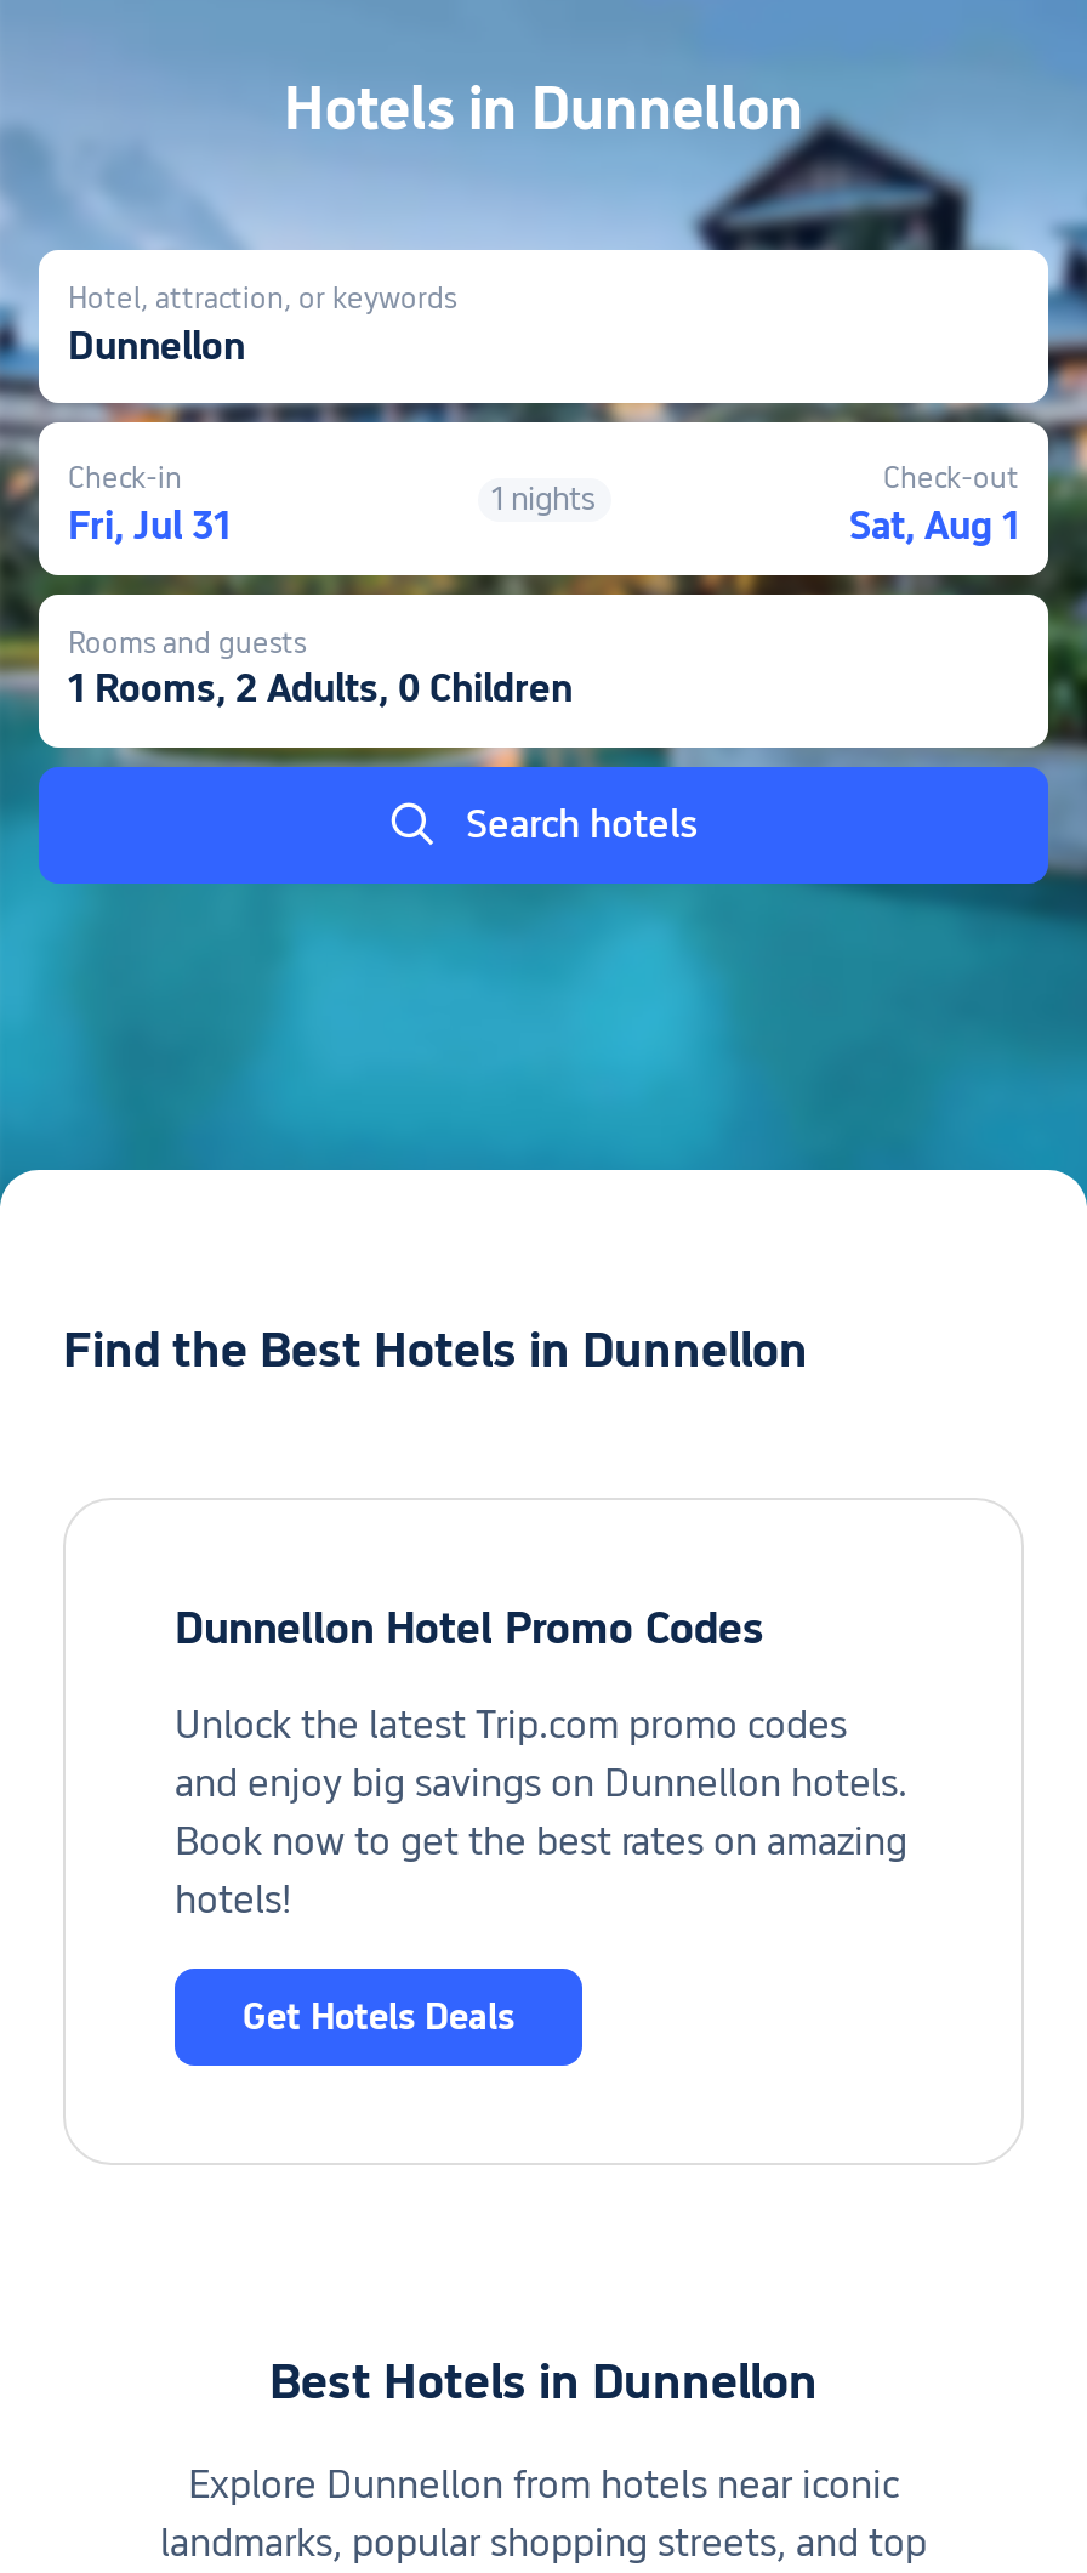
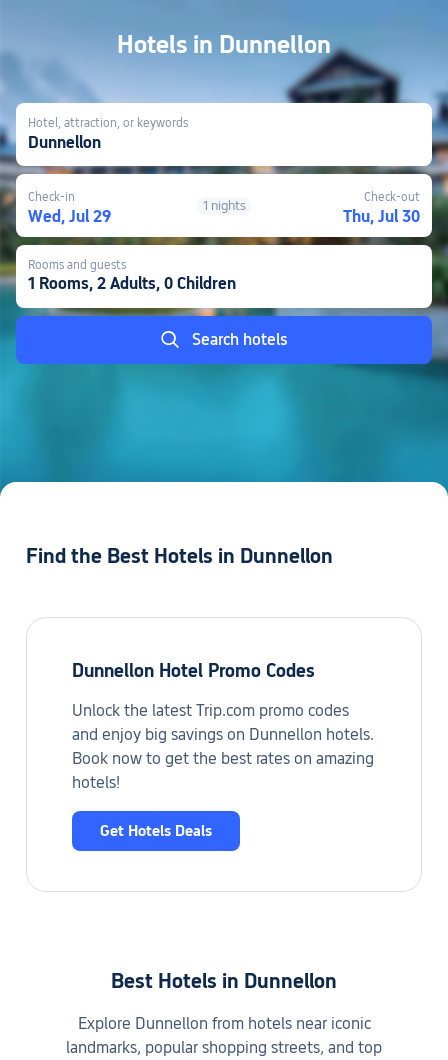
[68,501,231,547] Fri, Jul 31 -> [28,206,111,225] Wed, Jul 29
[849,501,1019,547] Sat, Aug 1 -> [343,206,420,225] Thu, Jul 30

